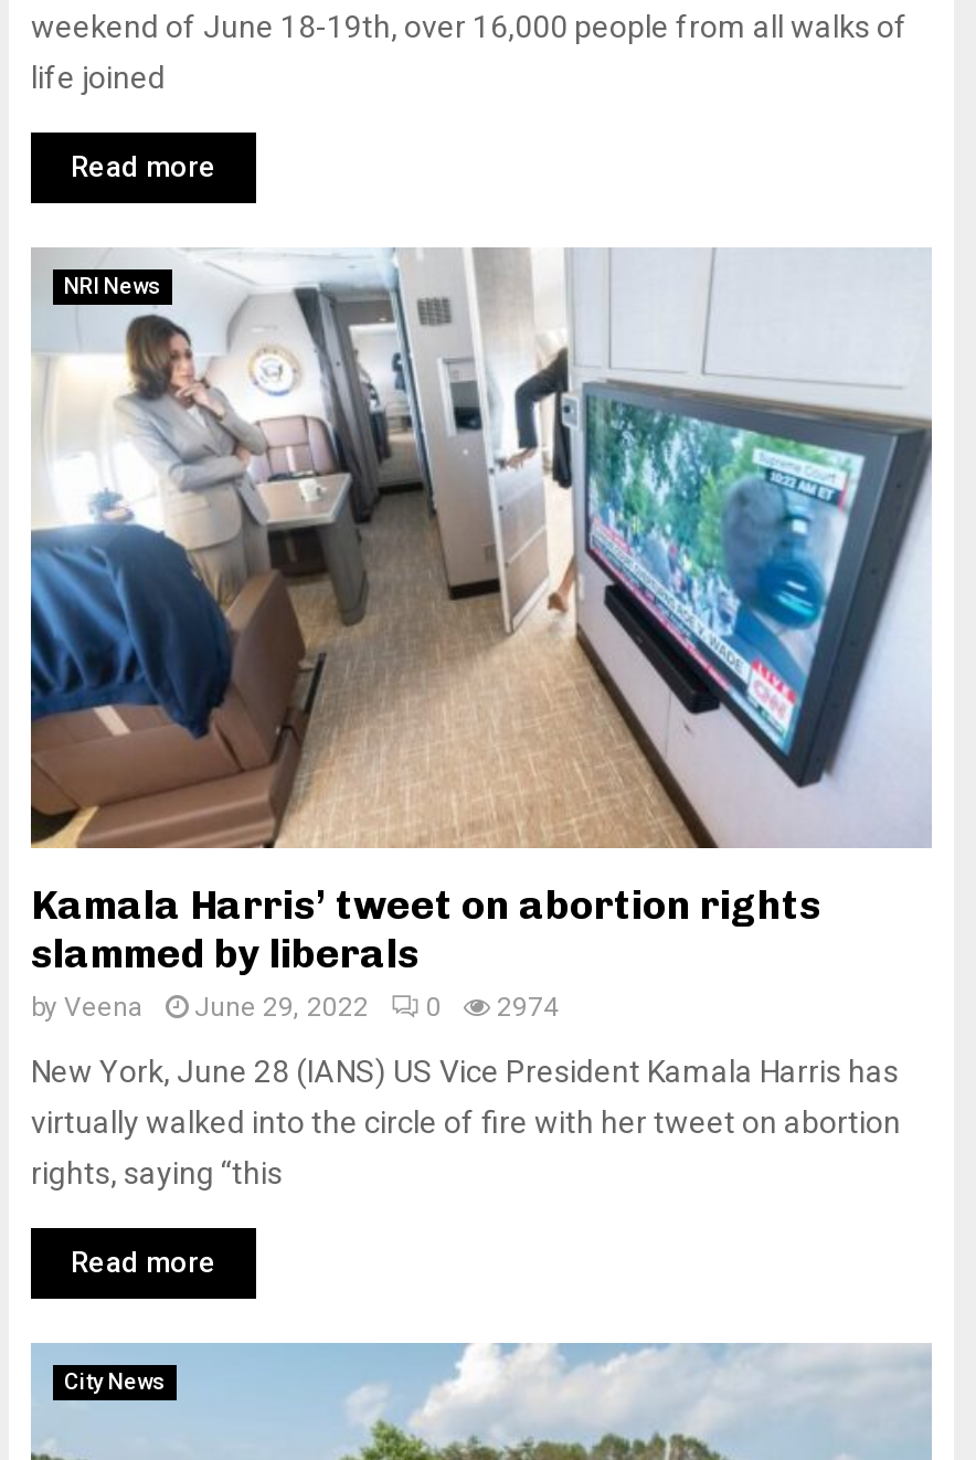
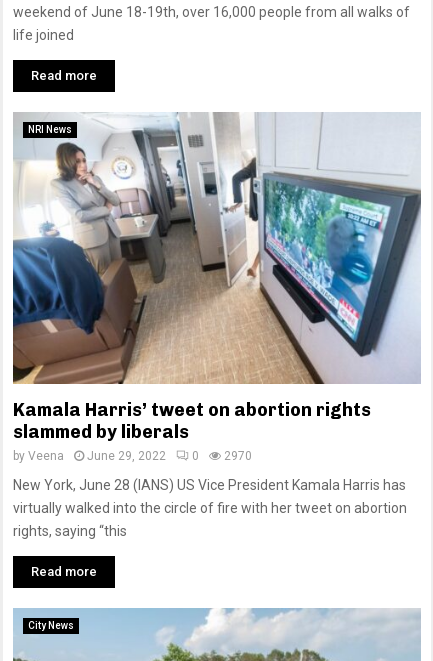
[31,992,559,1023] by Veena June 29, 2022 0 2974 -> [13,449,252,463] by Veena June 29, 2022 0 2970

